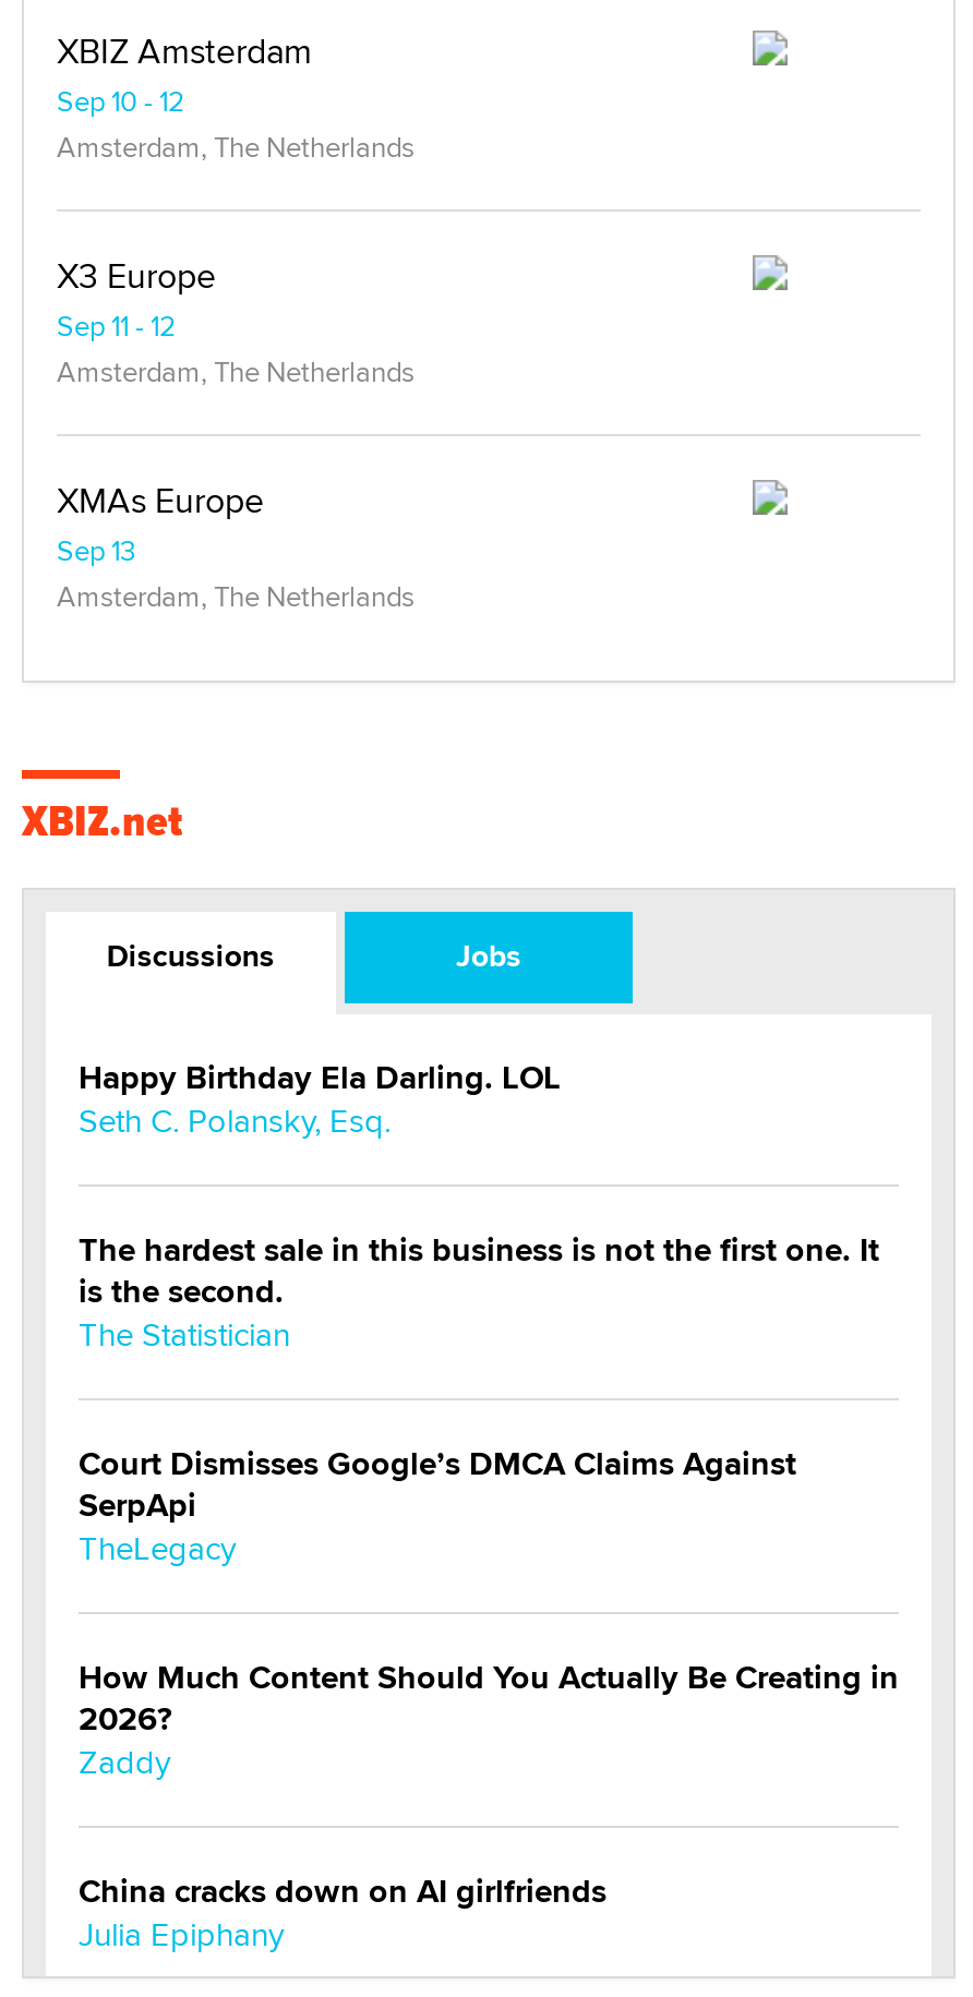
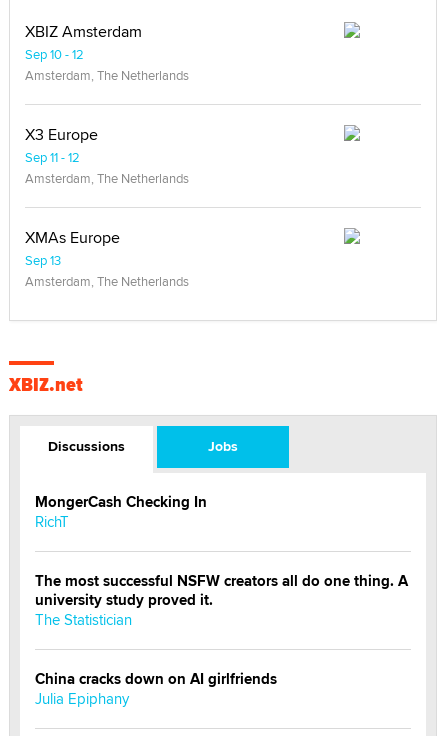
[79,1054,561,1143] Happy Birthday Ela Darling. LOL | Seth C. Polansky, Esq. -> [35,491,207,532] MongerCash Checking In | RichT
[79,1226,879,1315] The hardest sale in this business is not the first one. It | is the second. -> [35,570,408,611] The most successful NSFW creators all do one thing. A | university study proved it.
[79,1440,899,1784] Court Dismisses Google’s DMCA Claims Against | SerpApi | TheLegacy | How Much Content Should You Actually Be Creating in | 2026? | Zaddy -> none

